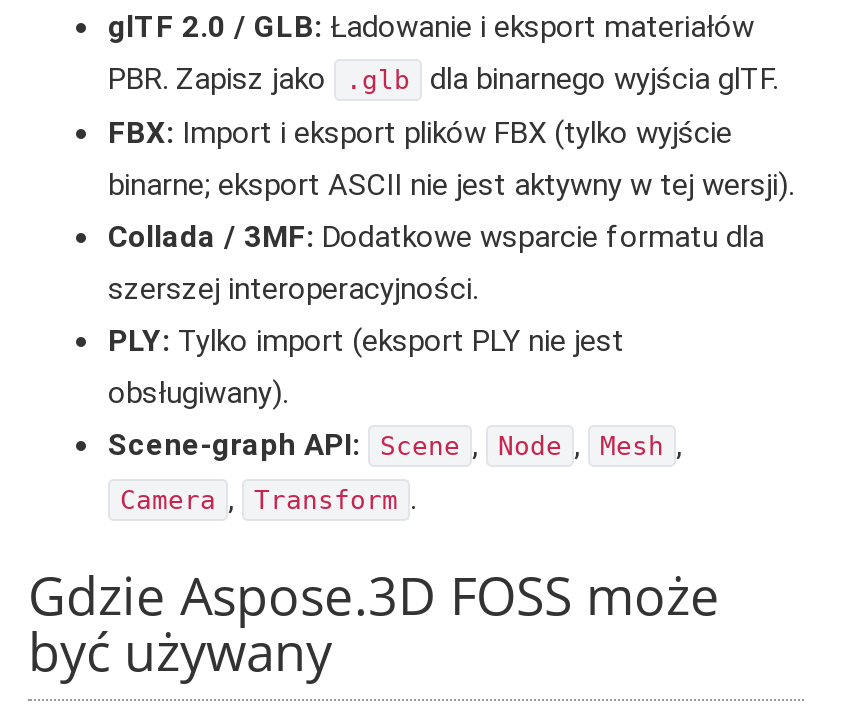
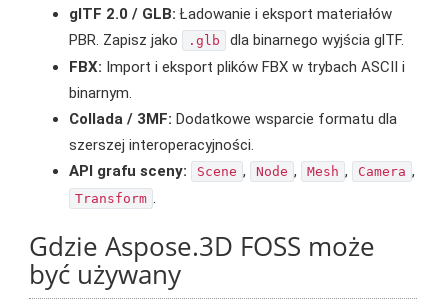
[108,115,794,203] FBX: Import i eksport plików FBX (tylko wyjście | binarne; eksport ASCII nie jest aktywny w tej wersji). -> [69,58,405,102] FBX: Import i eksport plików FBX w trybach ASCII i | binarnym.
[108,323,682,463] PLY: Tylko import (eksport PLY nie jest | obsługiwany). | Scene-graph API: | Scene , Node , Mesh , -> [69,162,415,180] API grafu sceny: | Scene , Node , Mesh , Camera ,
[120,481,416,517] Camera , Transform . -> [75,189,156,207] Transform .

